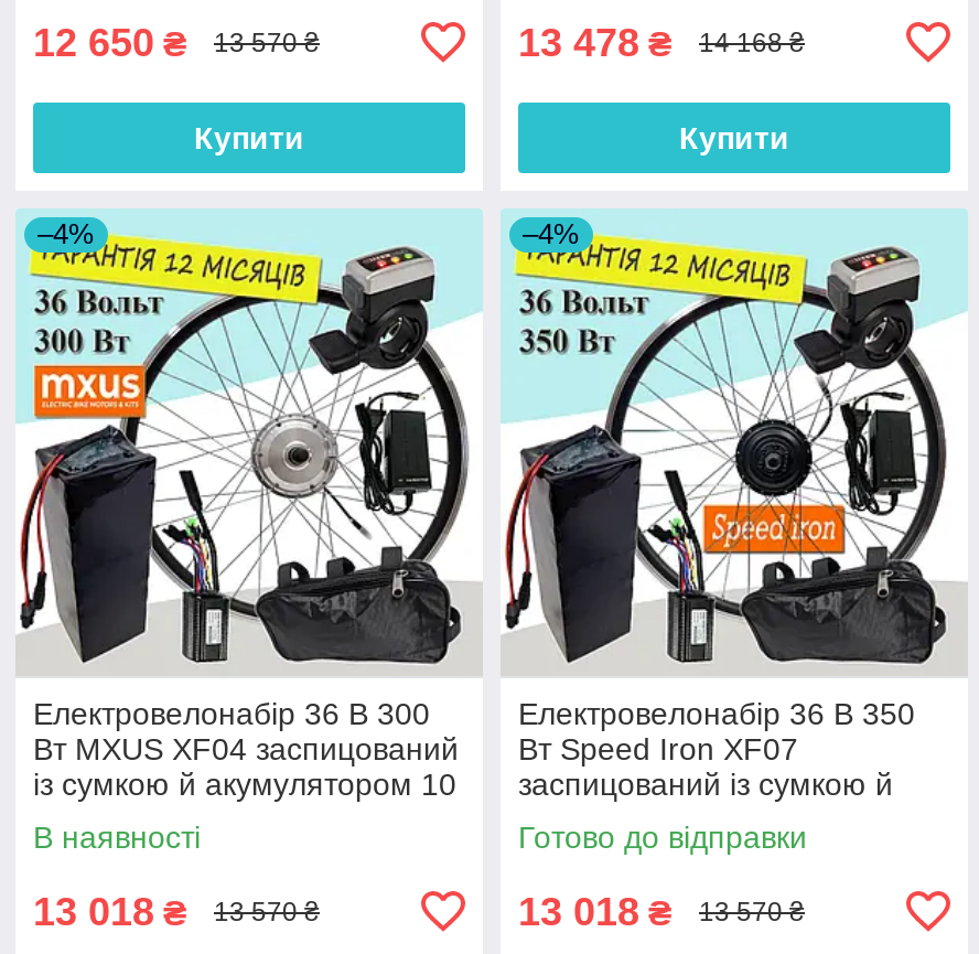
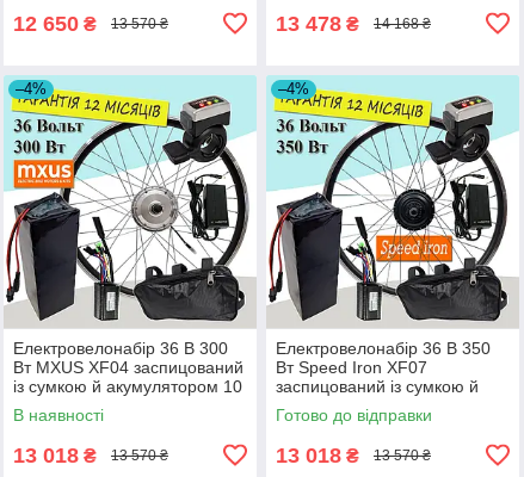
[194,120,304,155] Купити -> none
[679,120,789,155] Купити -> none

